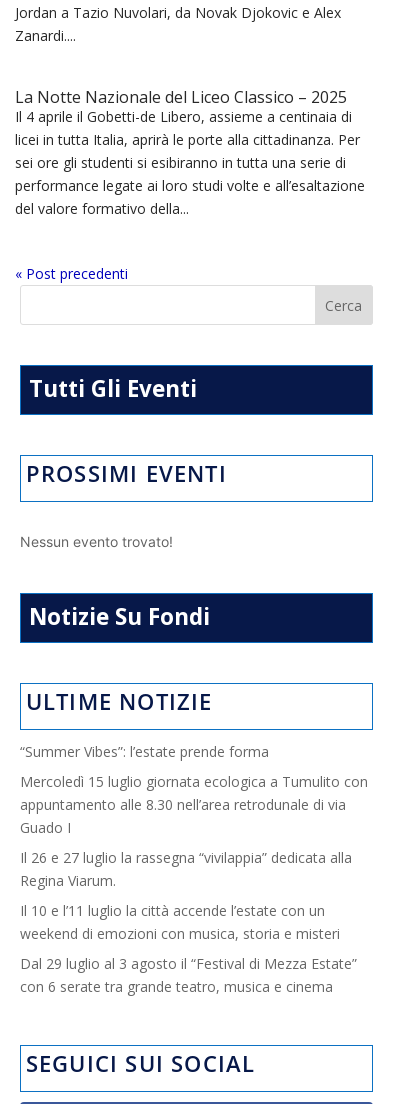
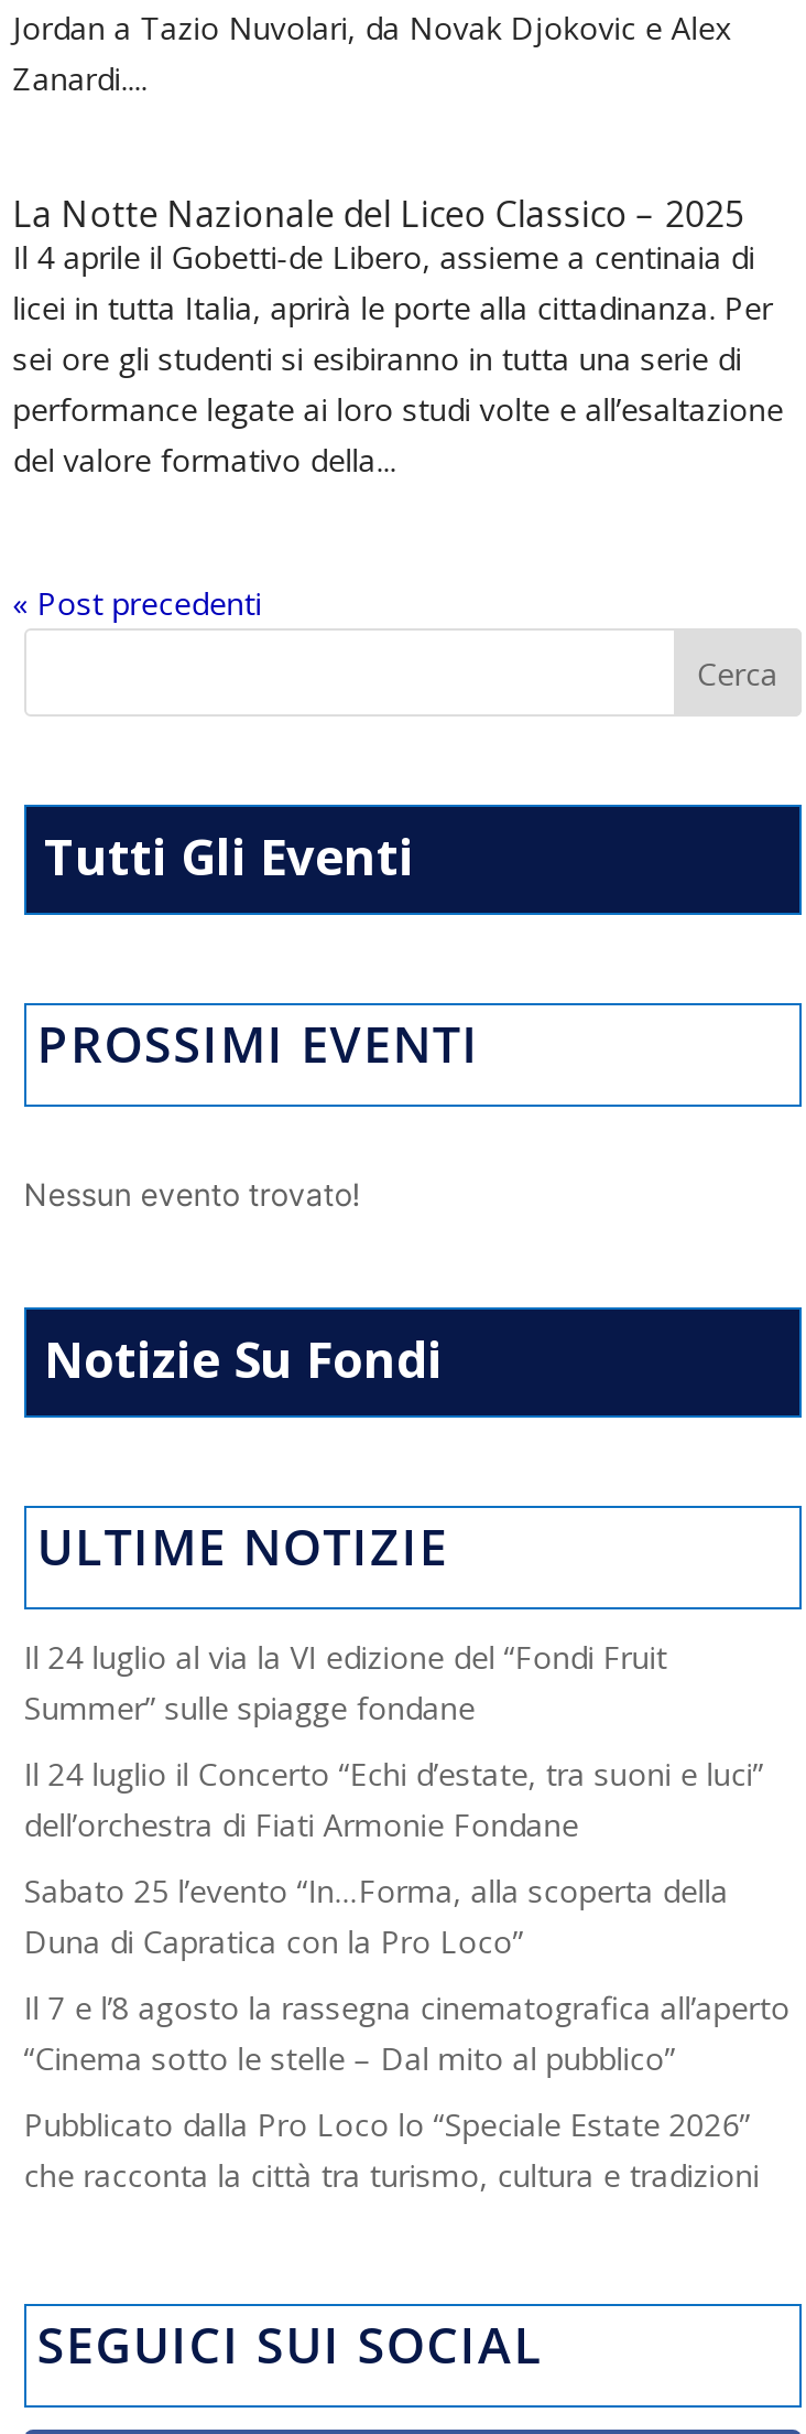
[20,742,269,761] “Summer Vibes”: l’estate prende forma -> [24,1636,667,1728] Il 24 luglio al via la VI edizione del “Fondi Fruit | Summer” sulle spiagge fondane
[20,772,368,837] Mercoledì 15 luglio giornata ecologica a Tumulito con | appuntamento alle 8.30 nell’area retrodunale di via | Guado I -> [24,1753,764,1845] Il 24 luglio il Concerto “Echi d’estate, tra suoni e luci” | dell’orchestra di Fiati Armonie Fondane
[20,848,352,890] Il 26 e 27 luglio la rassegna “vivilappia” dedicata alla | Regina Viarum. -> [24,1870,728,1962] Sabato 25 l’evento “In…Forma, alla scoperta della | Duna di Capratica con la Pro Loco”
[20,901,340,943] Il 10 e l’11 luglio la città accende l’estate con un | weekend di emozioni con musica, storia e misteri -> [24,1986,790,2079] Il 7 e l’8 agosto la rassegna cinematografica all’aperto | “Cinema sotto le stelle – Dal mito al pubblico”
[20,954,357,996] Dal 29 luglio al 3 agosto il “Festival di Mezza Estate” | con 6 serate tra grande teatro, musica e cinema -> [24,2103,759,2196] Pubblicato dalla Pro Loco lo “Speciale Estate 2026” | che racconta la città tra turismo, cultura e tradizioni

